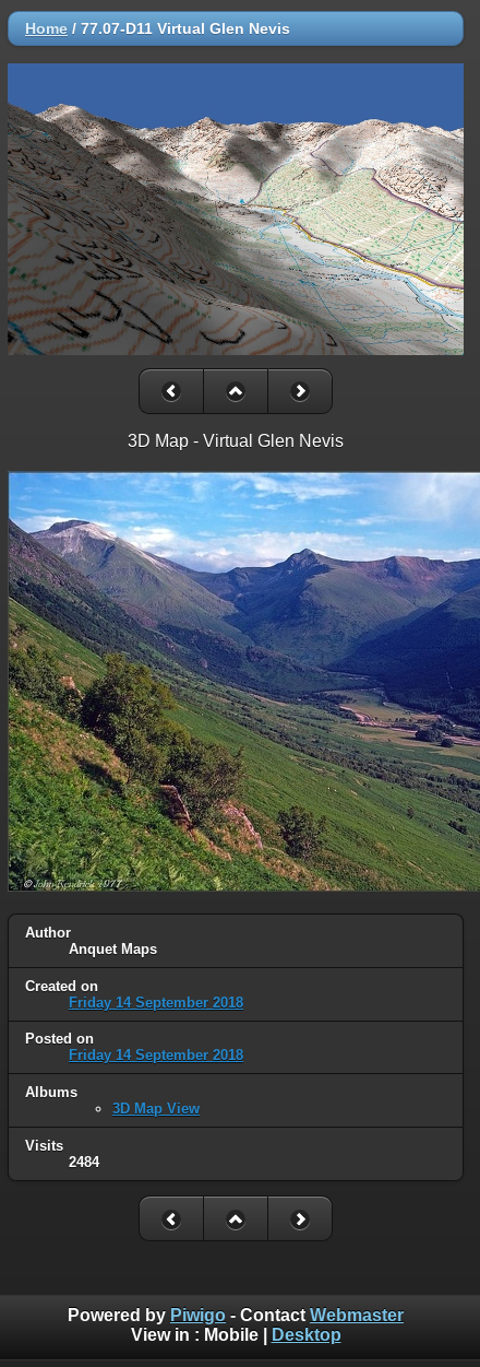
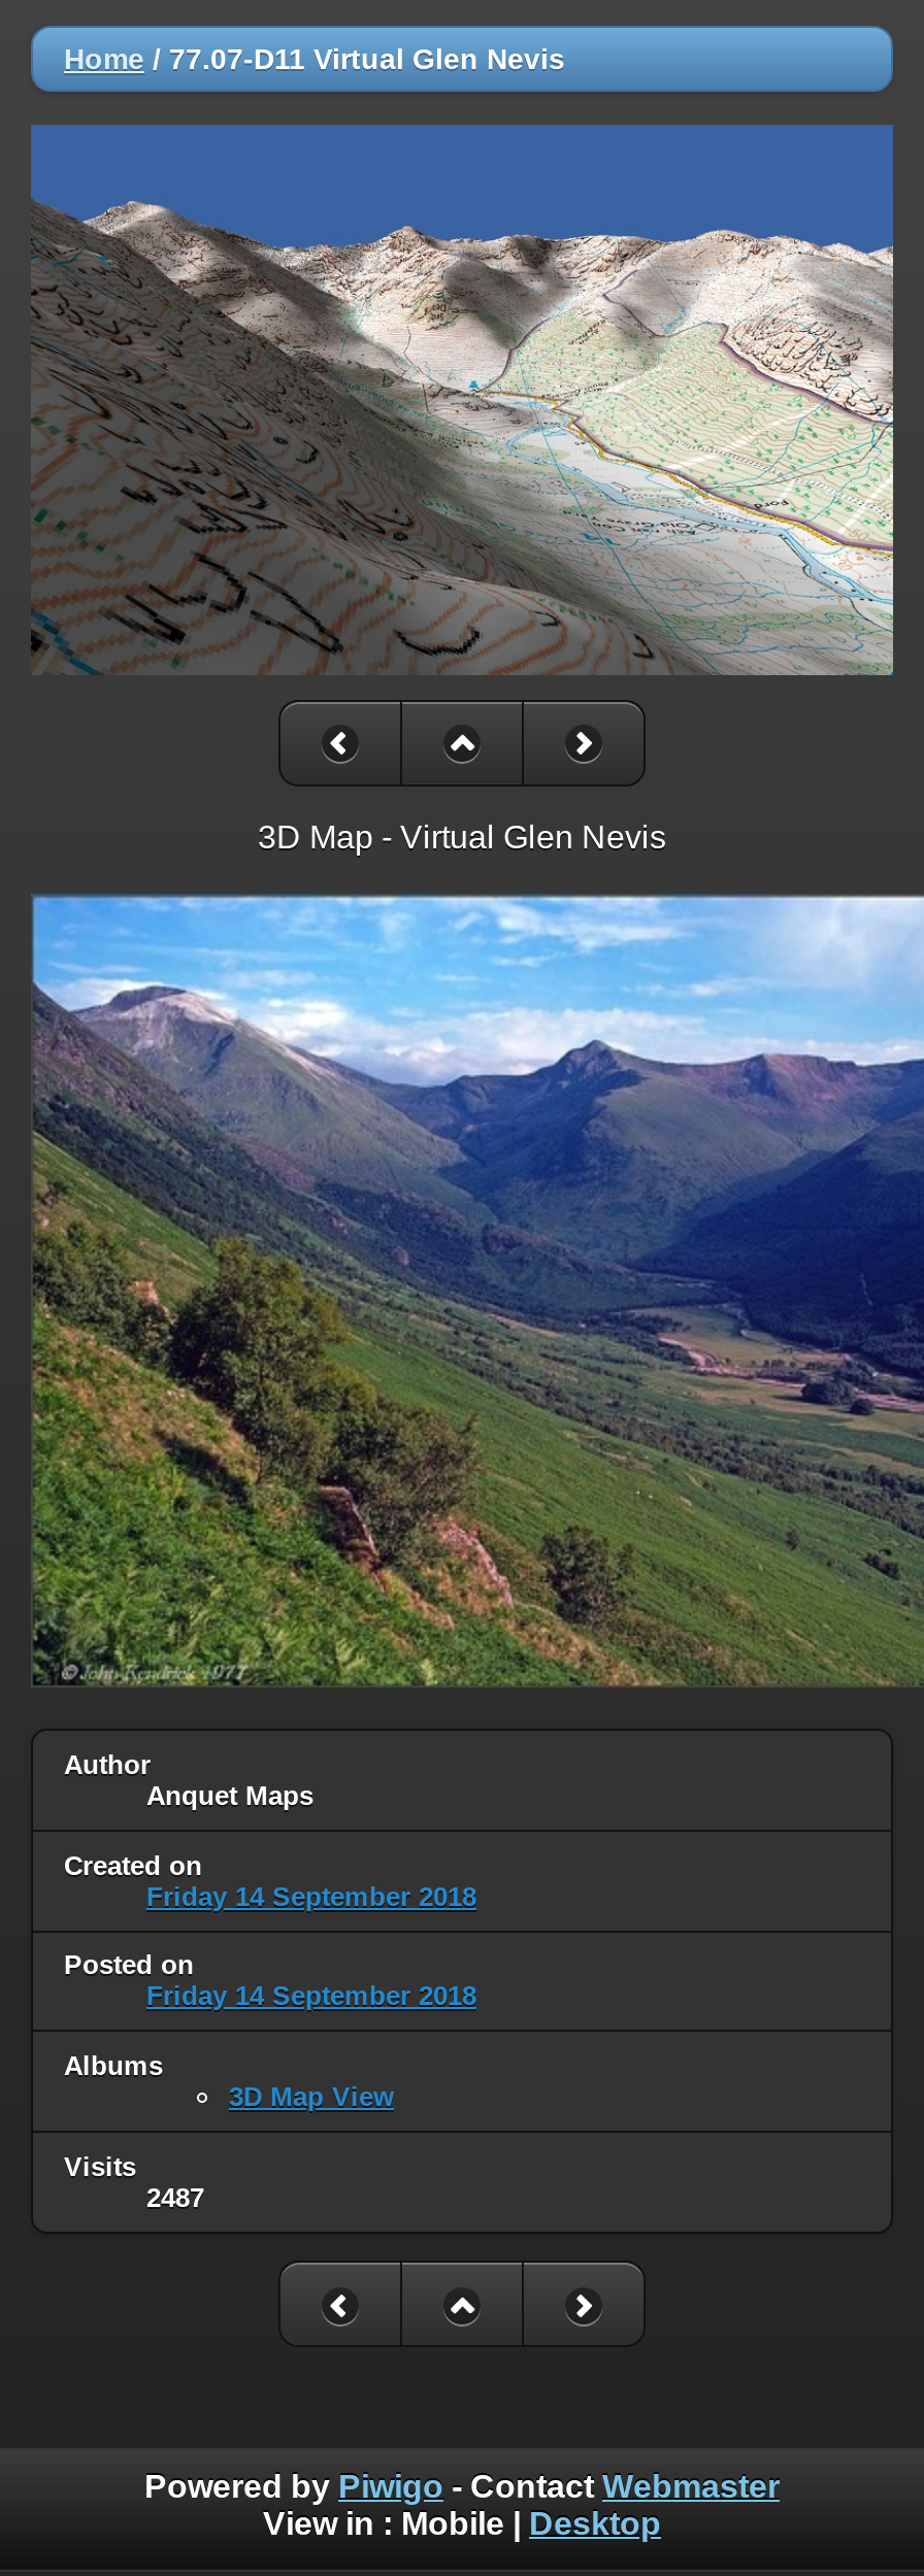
[69,1154,99,1171] 2484 -> [146,2183,204,2214] 2487

